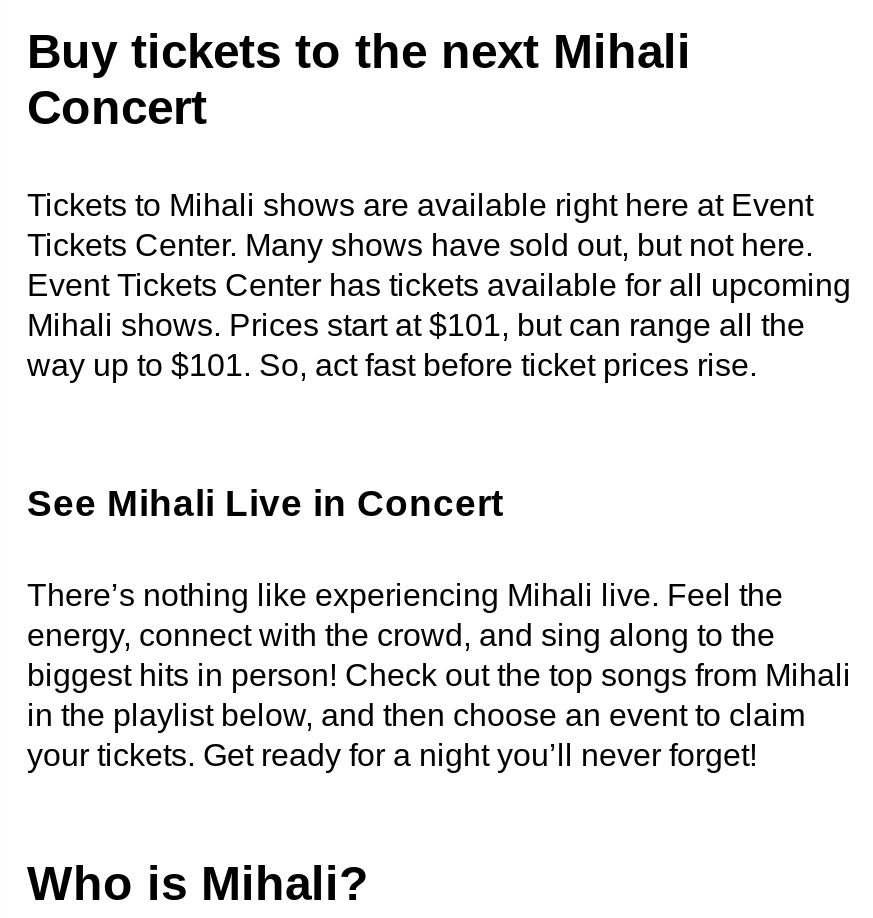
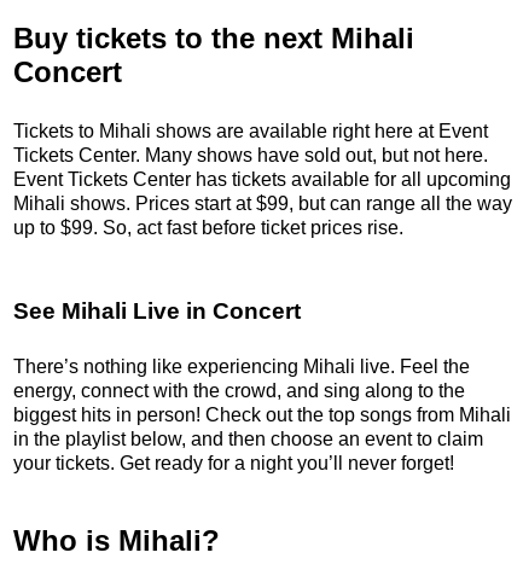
[27,307,805,381] Mihali shows. Prices start at $101, but can range all the | way up to $101. So, act fast before ticket prices rise. -> [13,193,512,237] Mihali shows. Prices start at $99, but can range all the way | up to $99. So, act fast before ticket prices rise.

